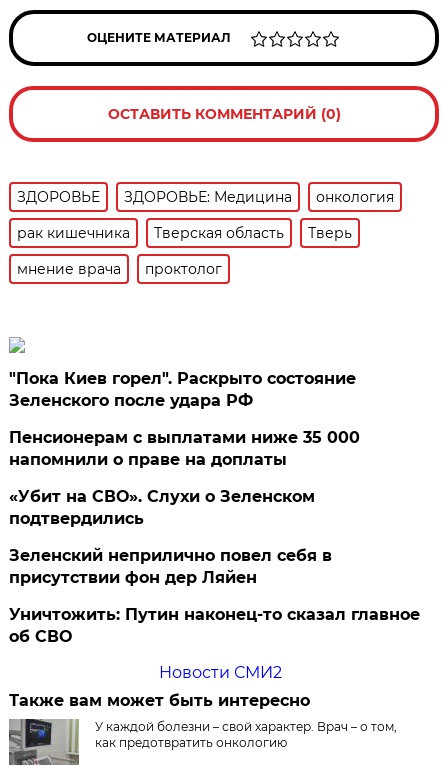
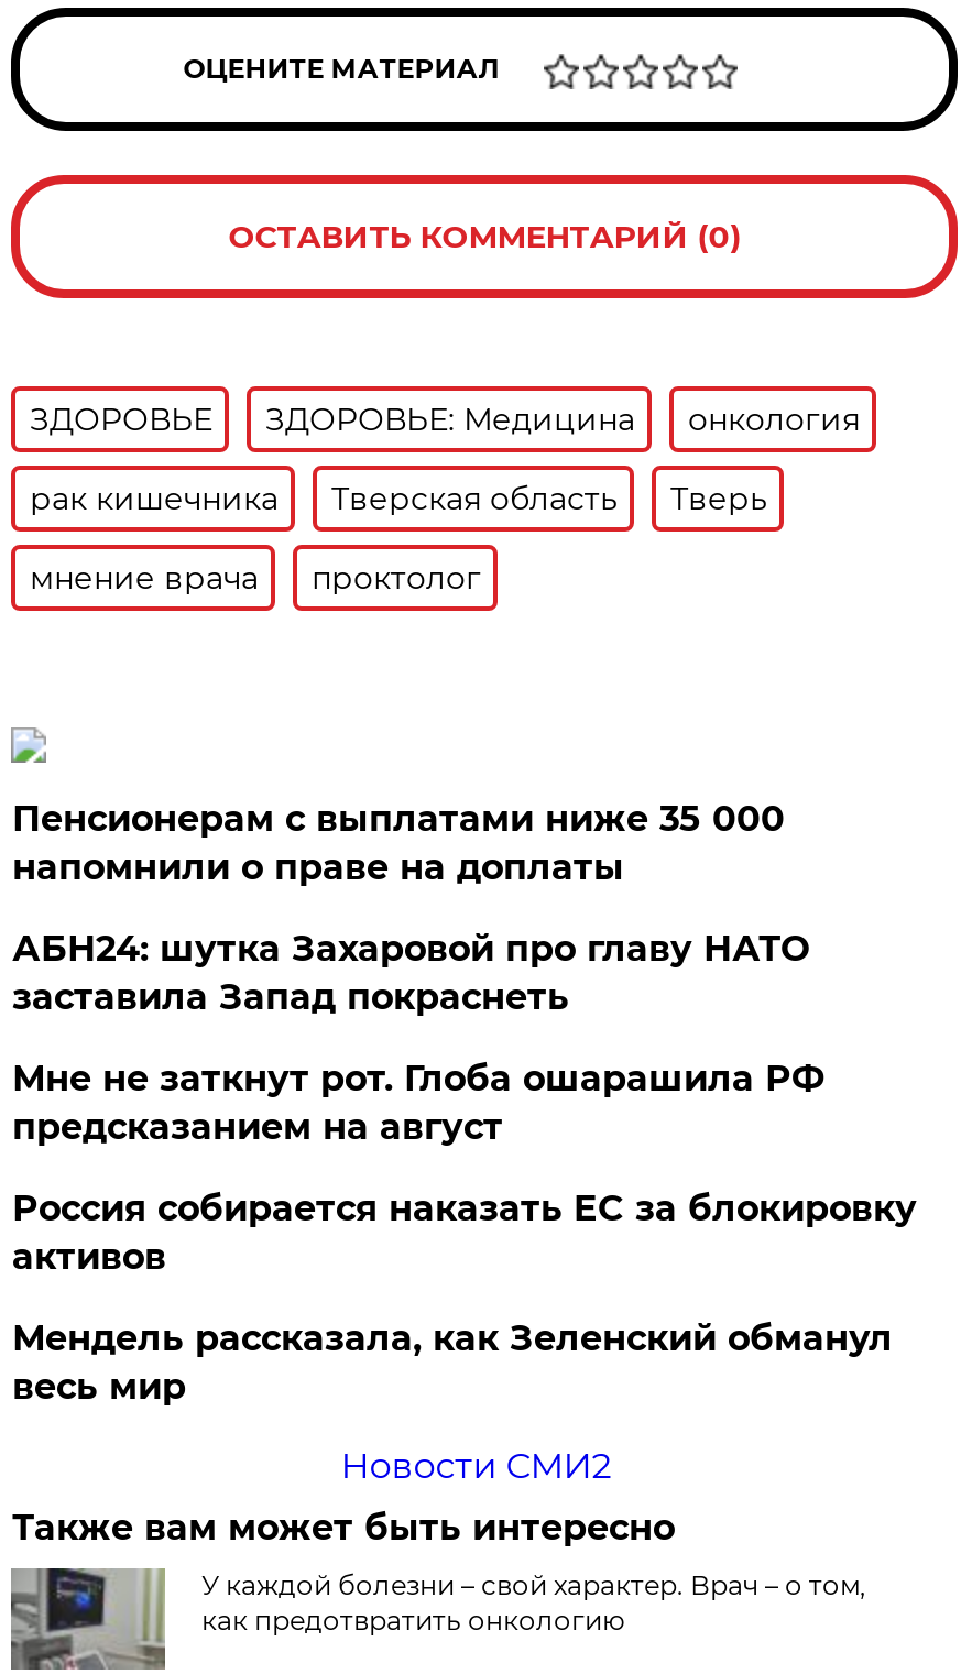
[9,369,356,410] "Пока Киев горел". Раскрыто состояние | Зеленского после удара РФ -> none
moved [9,428,360,469] -> [12,798,785,888]: Пенсионерам с выплатами ниже 35 000 | напомнили о праве на доплаты
[9,487,420,646] «Убит на СВО». Слухи о Зеленском | подтвердились | Зеленский неприлично повел cебя в | присутствии фон дер Ляйен | Уничтожить: Путин наконец-то сказал главное | об СВО -> [12,928,917,1407] АБН24: шутка Захаровой про главу НАТО | заставила Запад покраснеть | Мне не заткнут рот. Глоба ошарашила РФ | предсказанием на август | Россия собирается наказать EC за блокировку | активов | Мендель рассказала, как Зеленский обманул | весь мир

